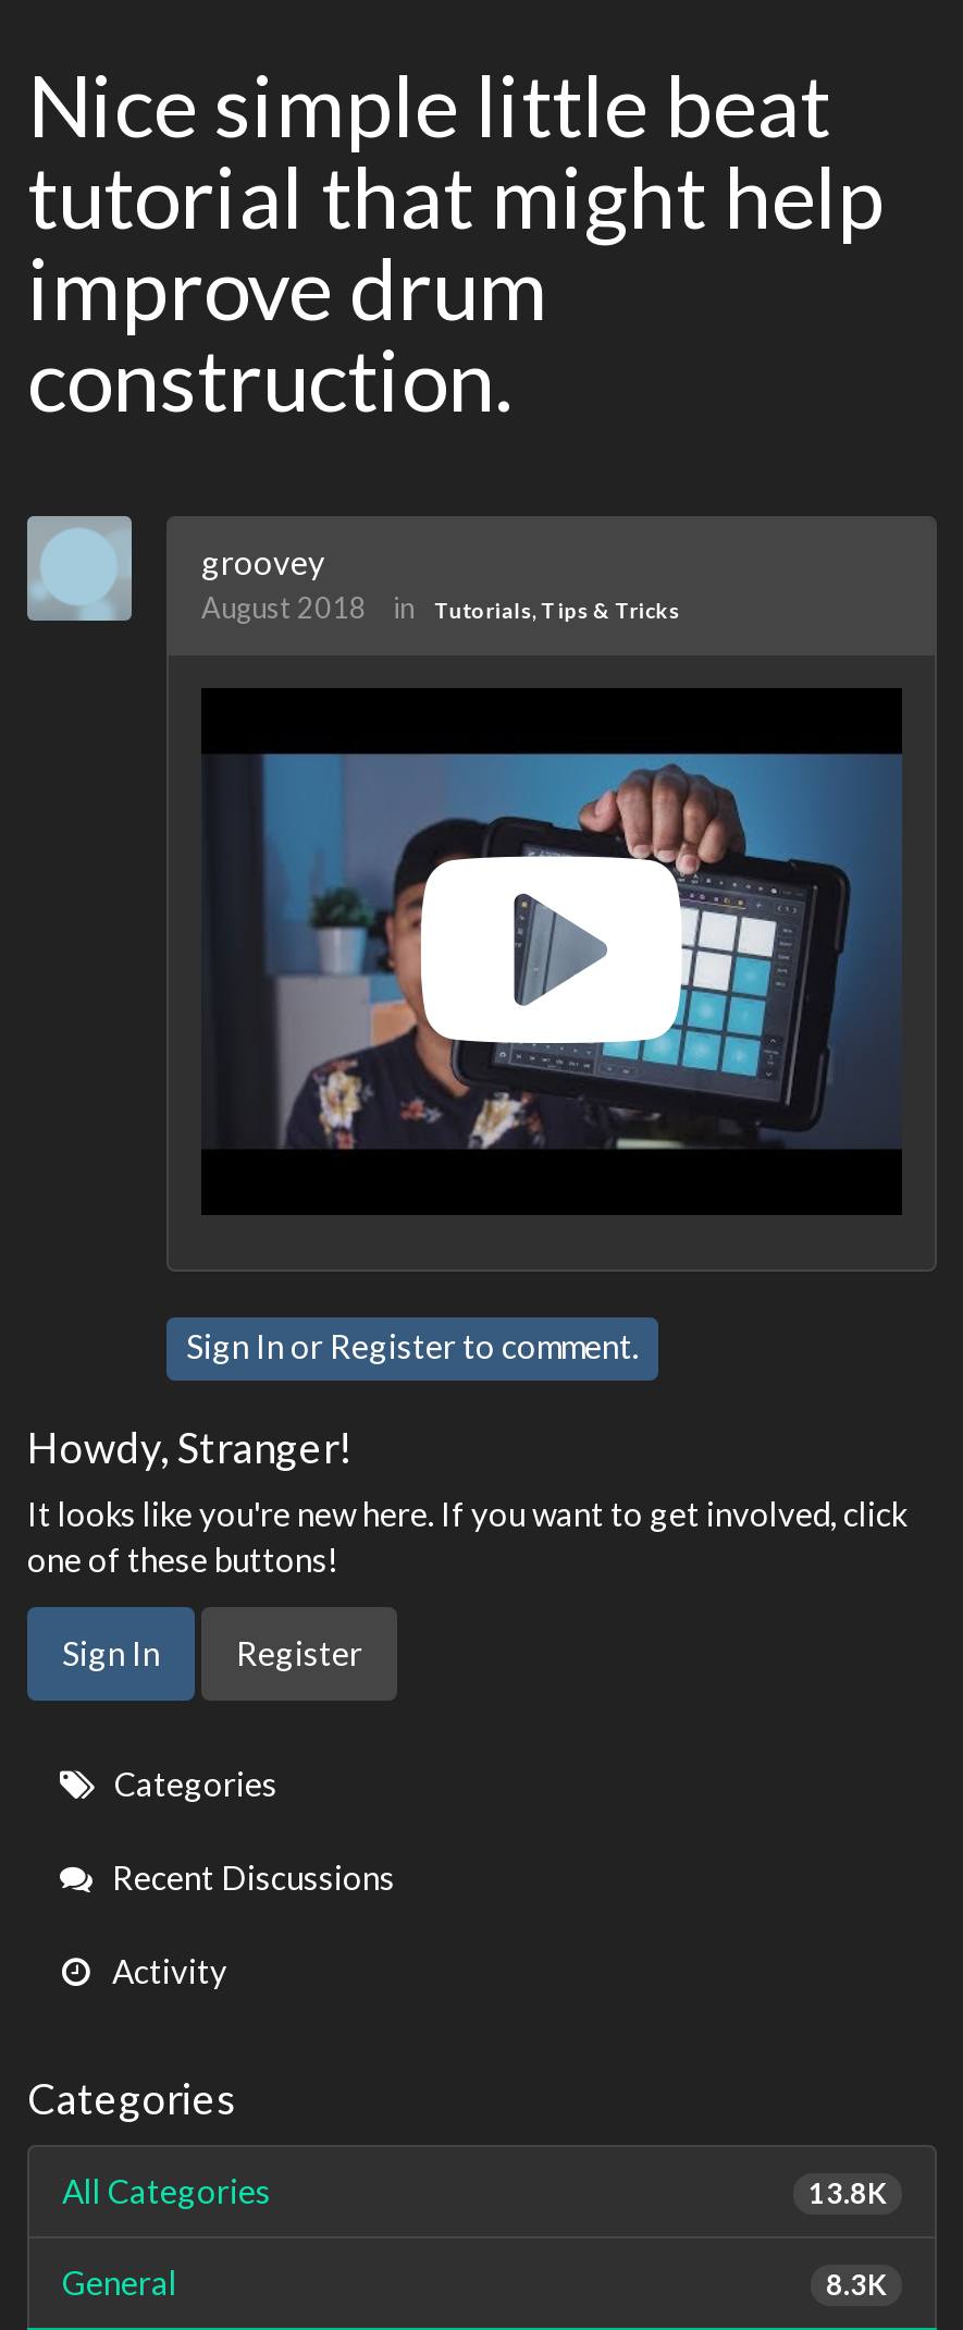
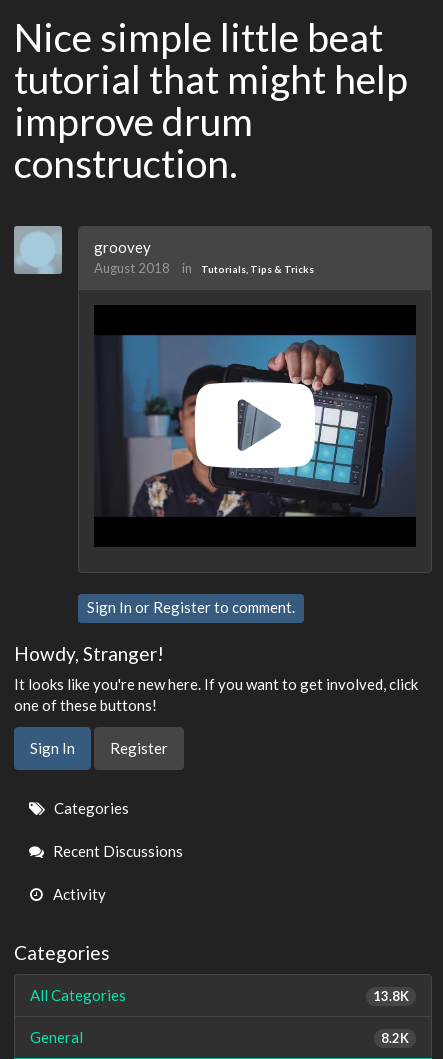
[826,2266,887,2301] 8.3K -> [381,1029,409,1045] 8.2K

